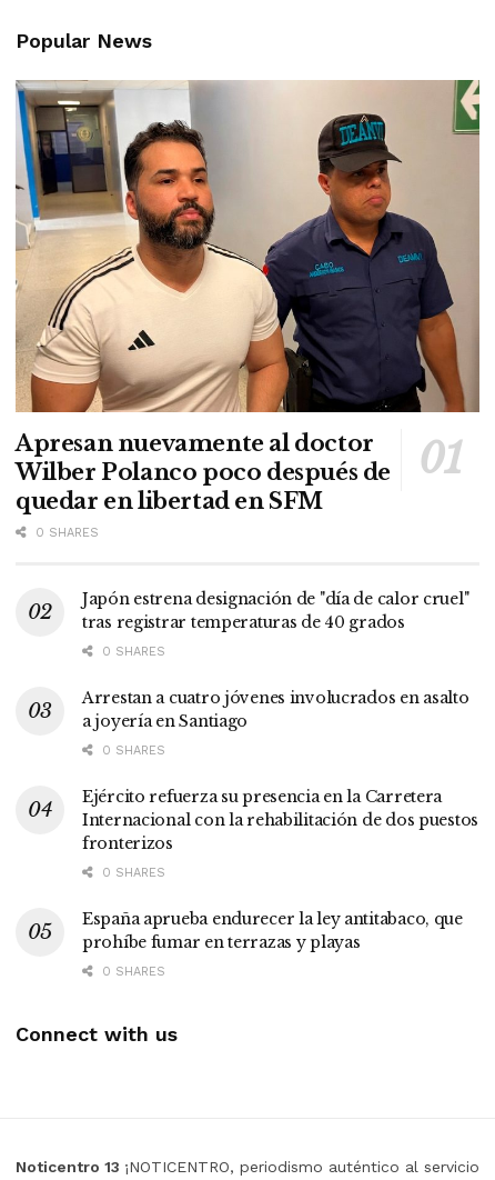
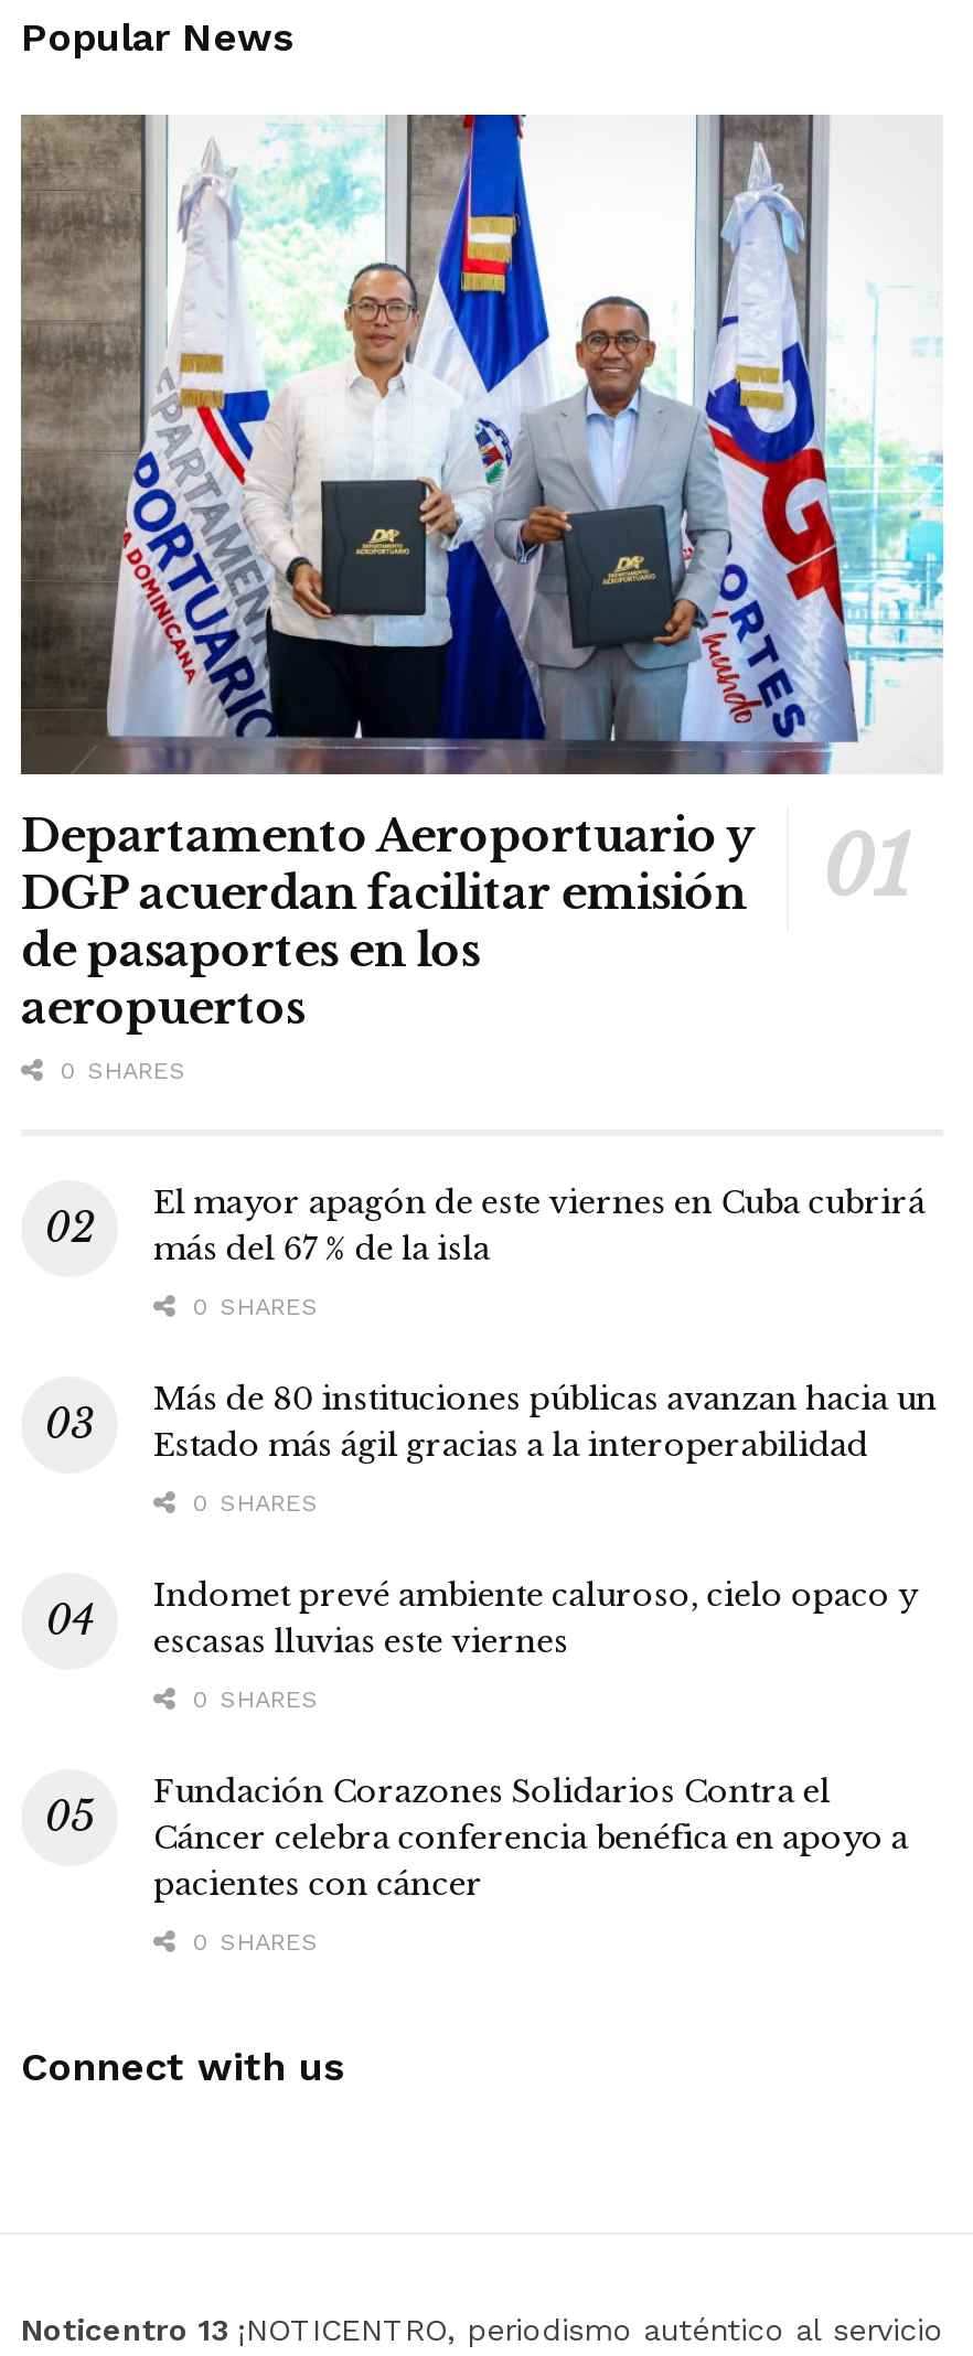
[14,79,481,514] [image] | Apresan nuevamente al doctor | Wilber Polanco poco después de | quedar en libertad en SFM -> [21,113,945,1034] [image] | Departamento Aeroportuario y | DGP acuerdan facilitar emisión | de pasaportes en los | aeropuertos
[82,589,469,632] Japón estrena designación de "día de calor cruel" | tras registrar temperaturas de 40 grados -> [153,1182,925,1268] El mayor apagón de este viernes en Cuba cubrirá | más del 67 % de la isla
[82,688,469,731] Arrestan a cuatro jóvenes involucrados en asalto | a joyería en Santiago -> [153,1379,937,1465] Más de 80 instituciones públicas avanzan hacia un | Estado más ágil gracias a la interoperabilidad
[82,787,478,853] Ejército refuerza su presencia en la Carretera | Internacional con la rehabilitación de dos puestos | fronterizos -> [153,1575,917,1661] Indomet prevé ambiente caluroso, cielo opaco y | escasas lluvias este viernes
[82,909,463,952] España aprueba endurecer la ley antitabaco, que | prohíbe fumar en terrazas y playas -> [153,1771,908,1904] Fundación Corazones Solidarios Contra el | Cáncer celebra conferencia benéfica en apoyo a | pacientes con cáncer

